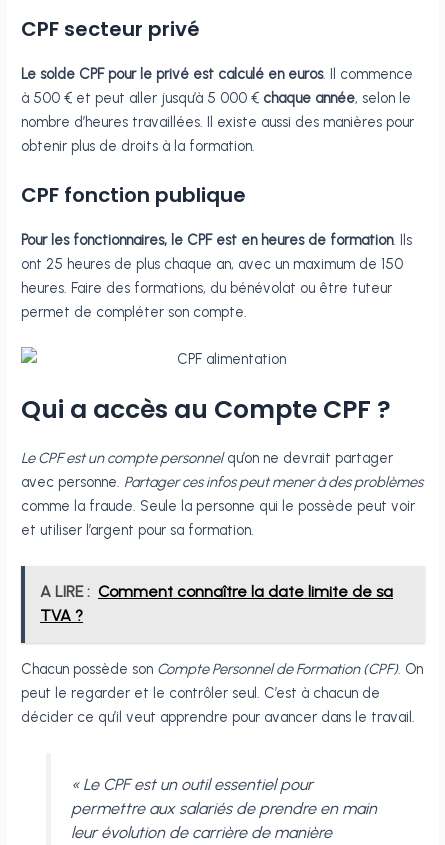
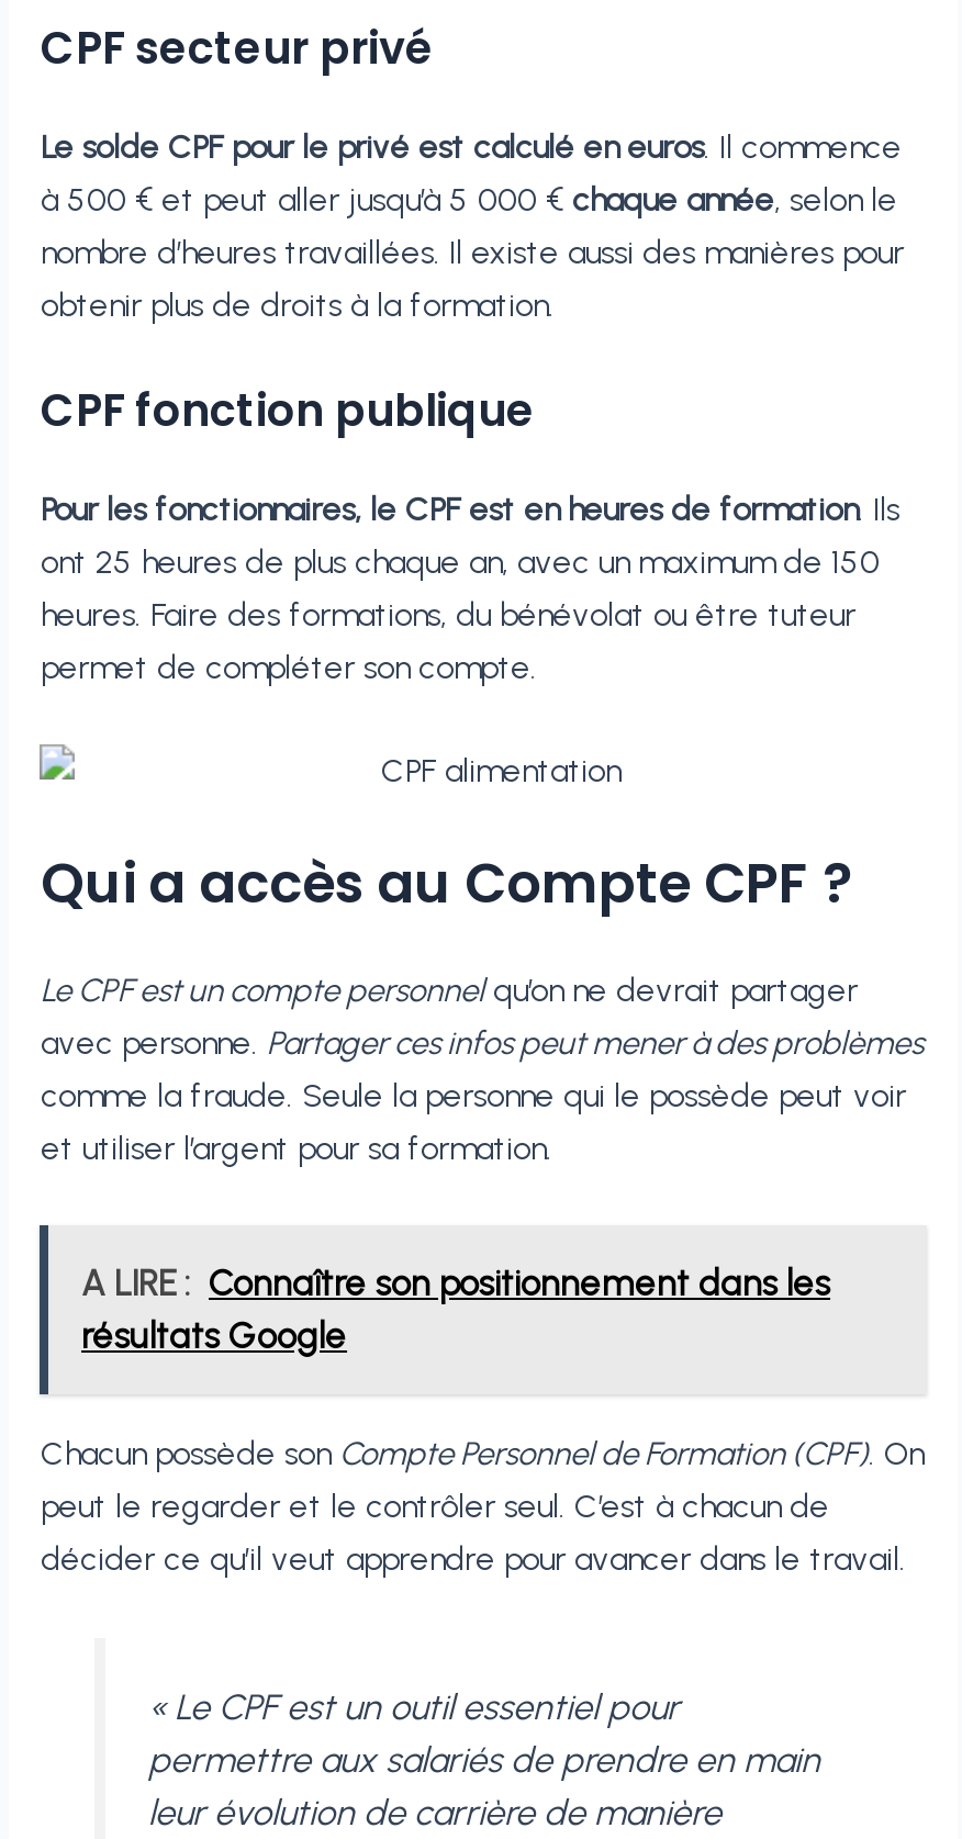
[40,582,393,625] A LIRE : Comment connaître la date limite de sa | TVA ? -> [81,1262,830,1357] A LIRE : Connaître son positionnement dans les | résultats Google

